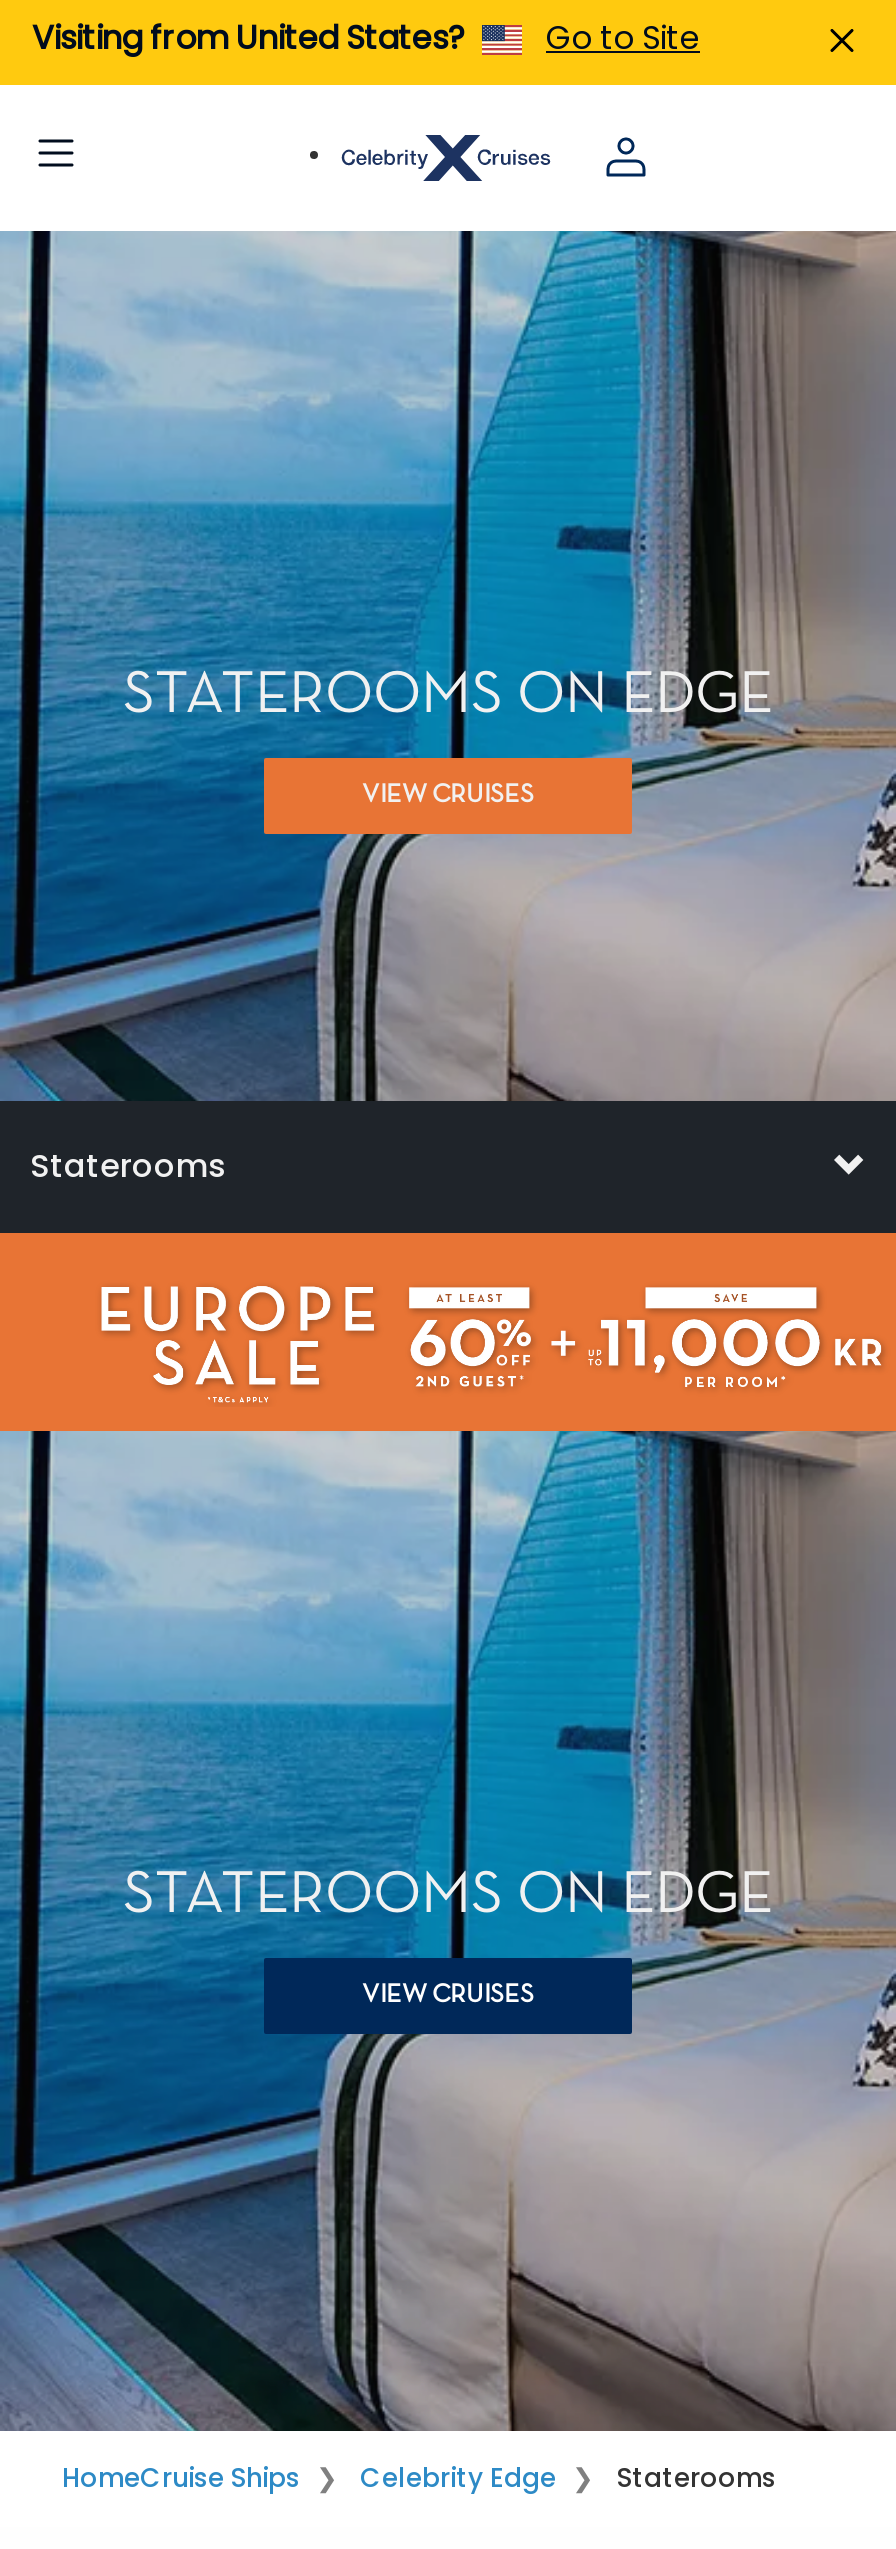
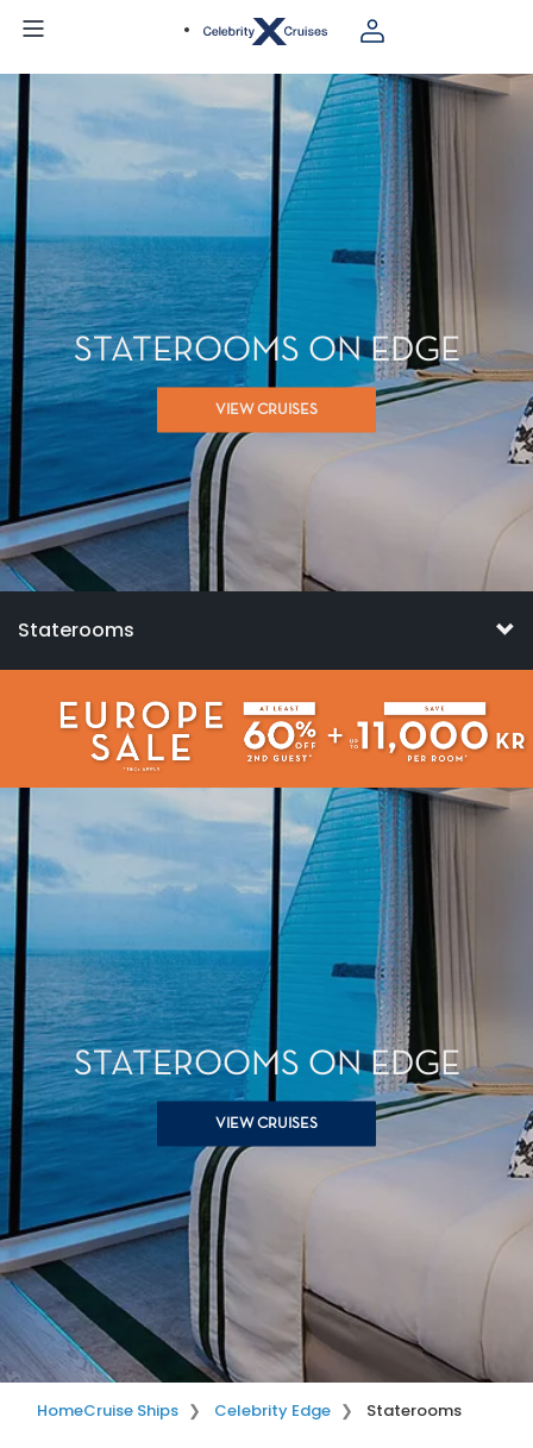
[32,15,700,61] Visiting from United States? | Go to Site -> none

